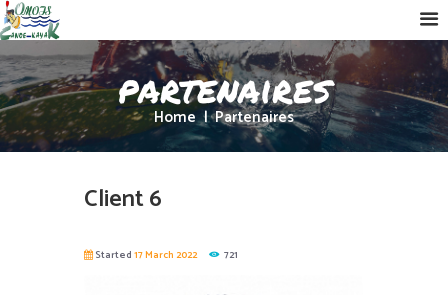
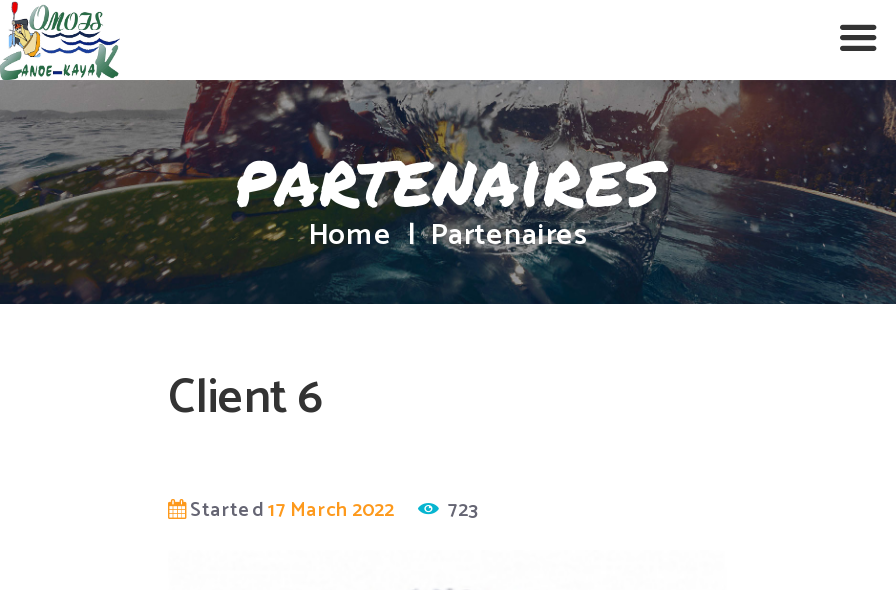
[95,247,238,263] Started 17 March 2022 721 -> [190,494,476,526] Started 17 March 2022 723

